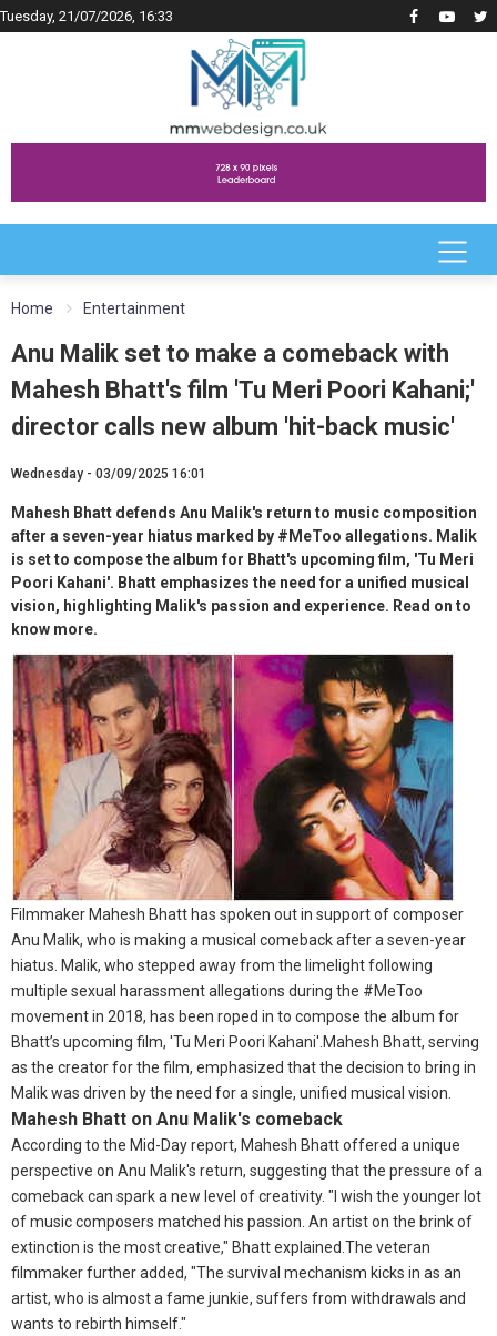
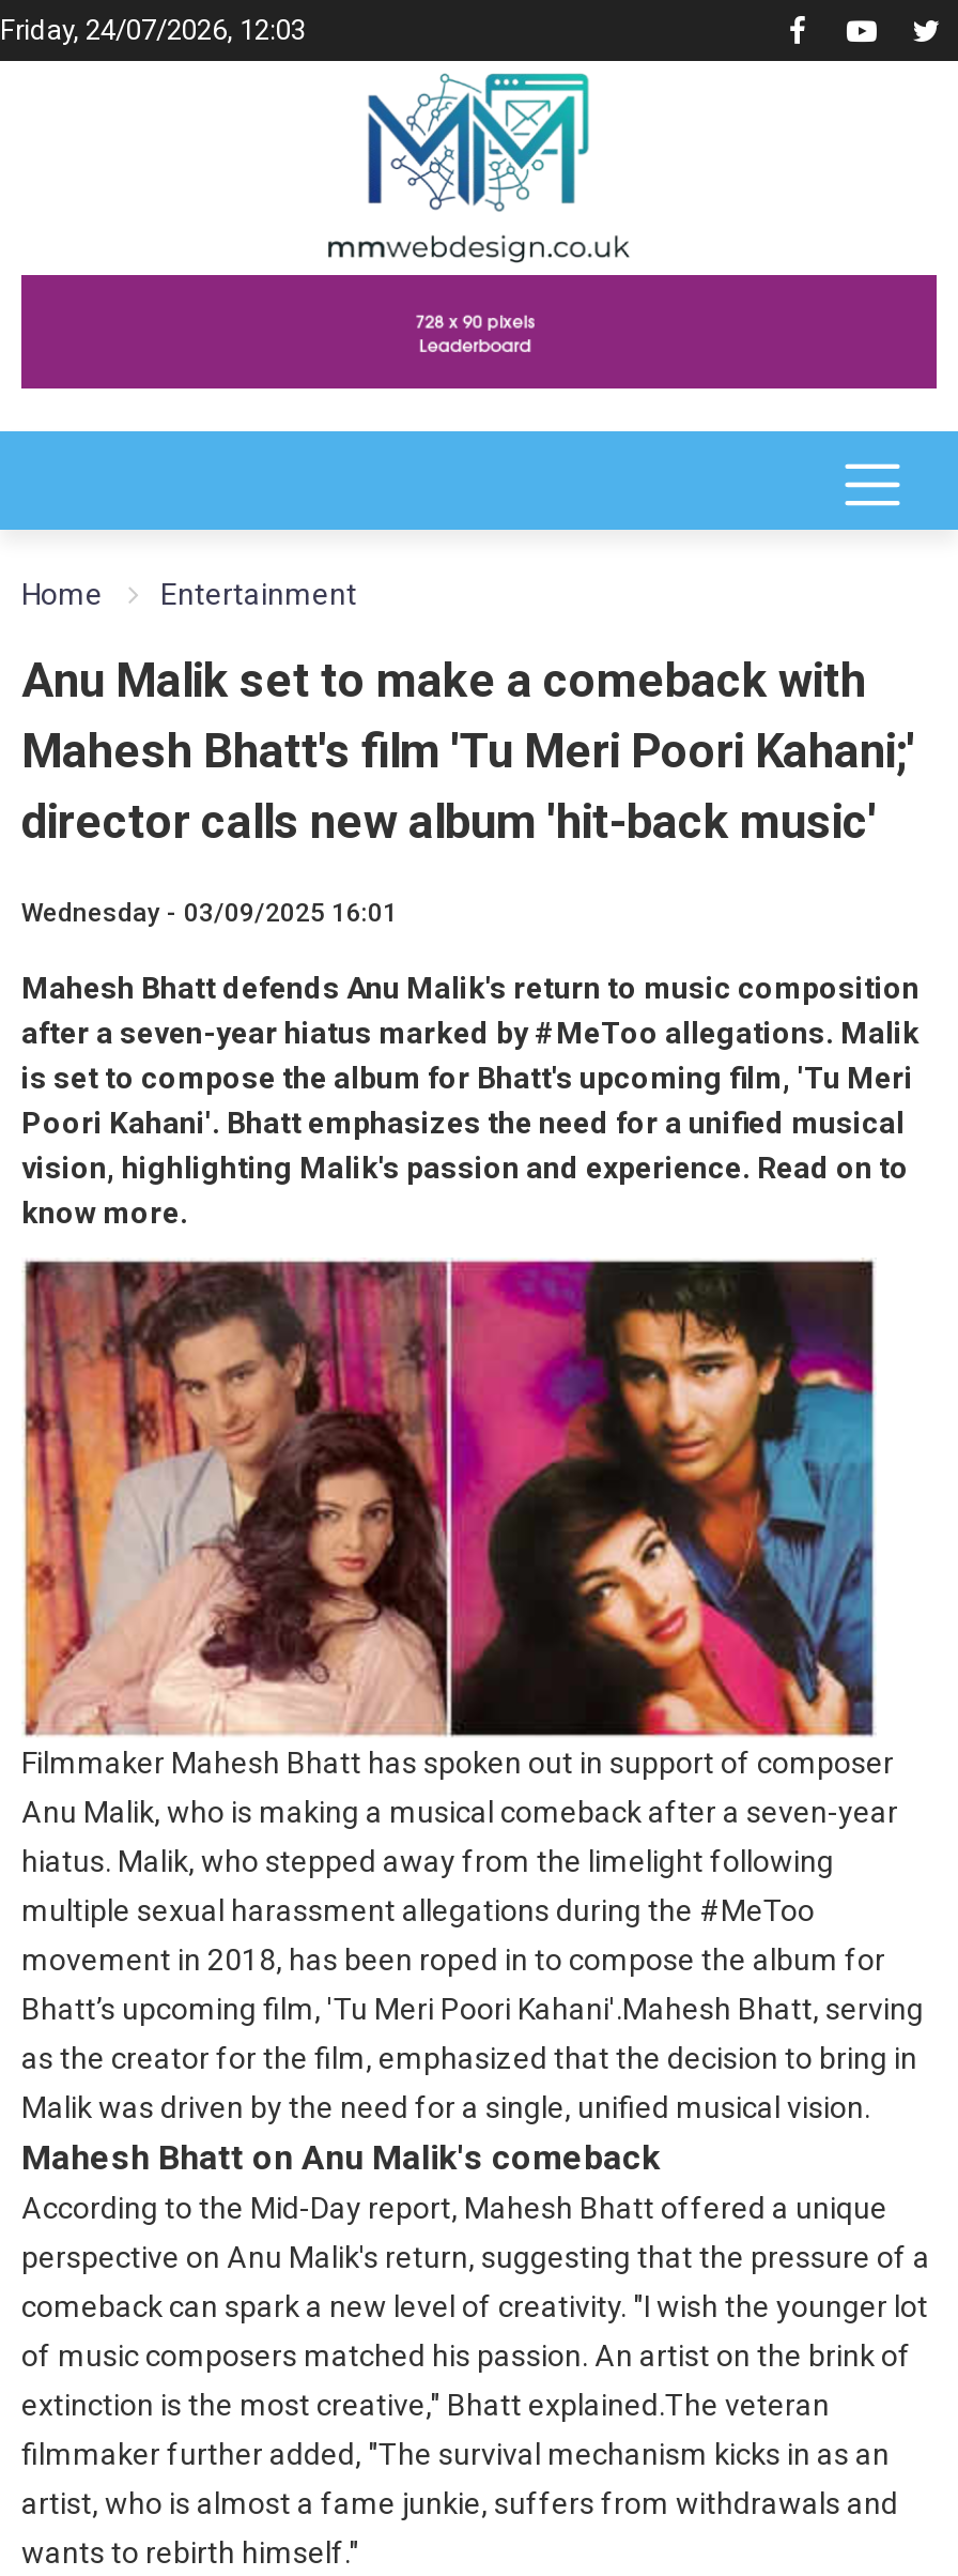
[0,8,173,24] Tuesday, 21/07/2026, 16:33 -> [0,14,306,46] Friday, 24/07/2026, 12:03

